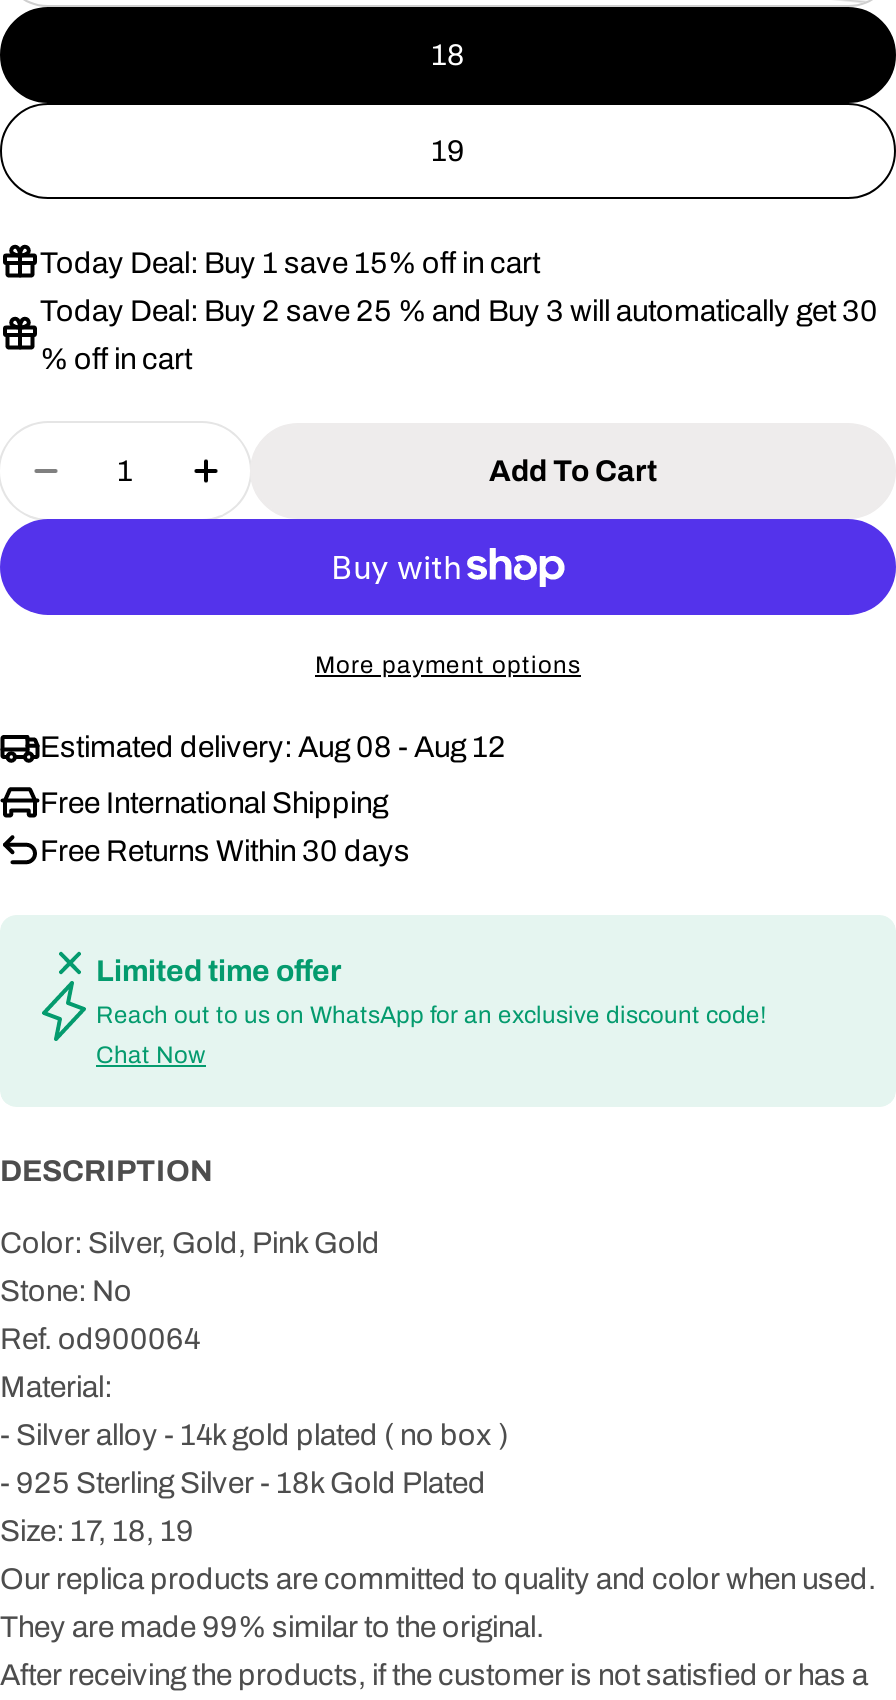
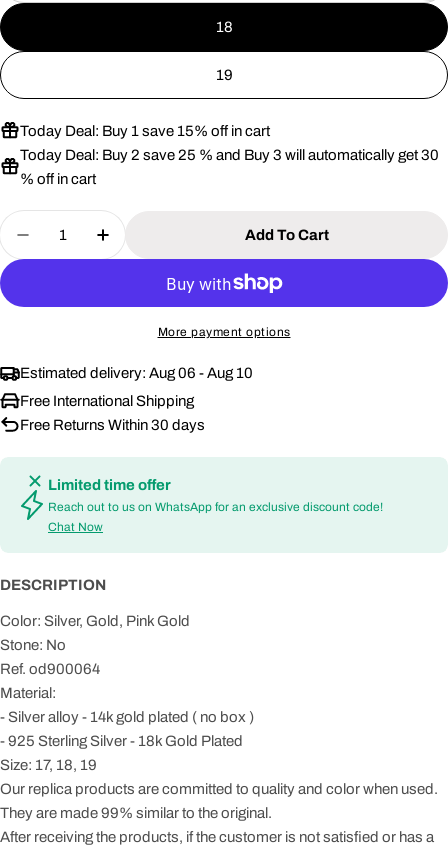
[40,730,506,762] Estimated delivery: Aug 08 - Aug 12 -> [20,365,253,381] Estimated delivery: Aug 06 - Aug 10

